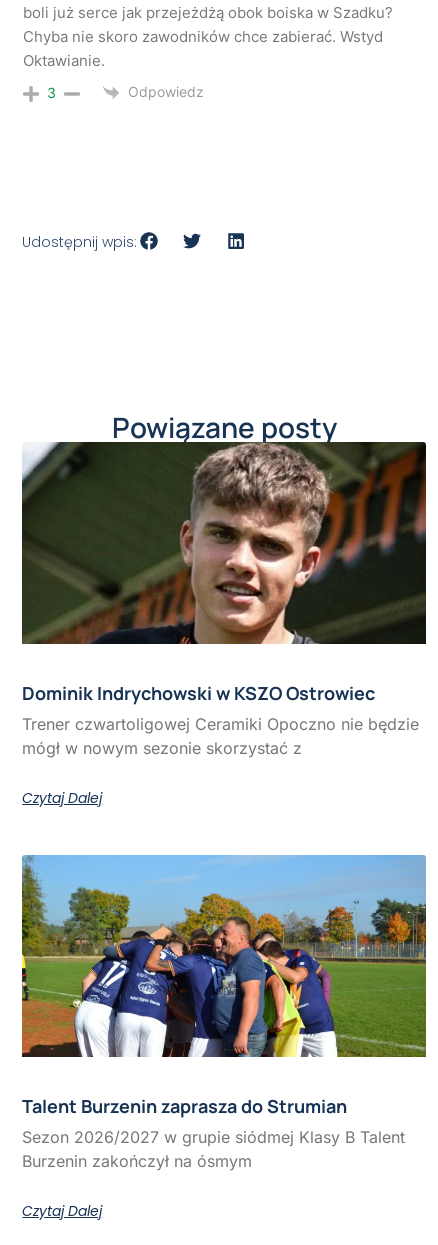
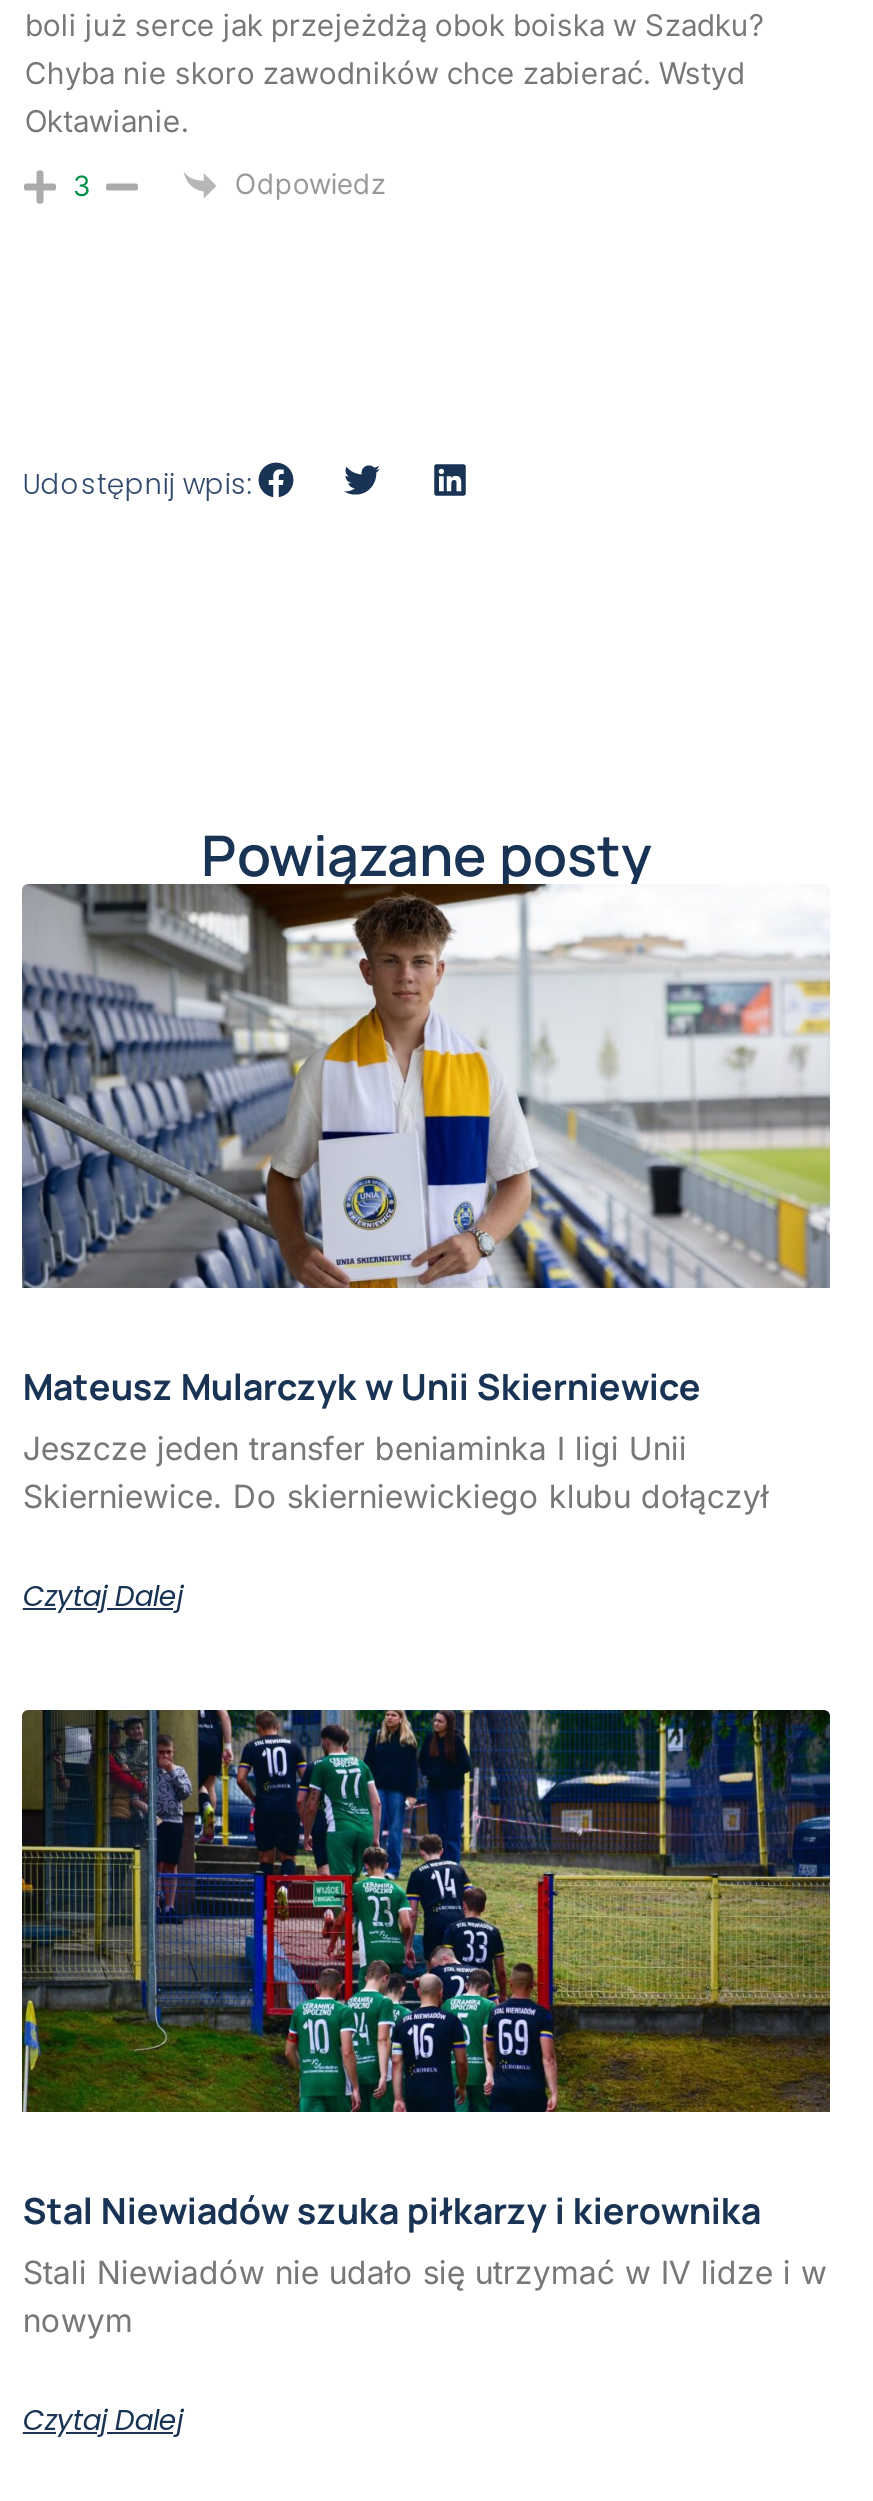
[21,441,427,758] [image] | Dominik Indrychowski w KSZO Ostrowiec | Trener czwartoligowej Ceramiki Opoczno nie będzie | mógł w nowym sezonie skorzystać z -> [20,882,832,1516] [image] | Mateusz Mularczyk w Unii Skierniewice | Jeszcze jeden transfer beniaminka I ligi Unii | Skierniewice. Do skierniewickiego klubu dołączył
[21,854,427,1171] [image] | Talent Burzenin zaprasza do Strumian | Sezon 2026/2027 w grupie siódmej Klasy B Talent | Burzenin zakończył na ósmym -> [20,1708,832,2341] [image] | Stal Niewiadów szuka piłkarzy i kierownika | Stali Niewiadów nie udało się utrzymać w IV lidze i w | nowym

